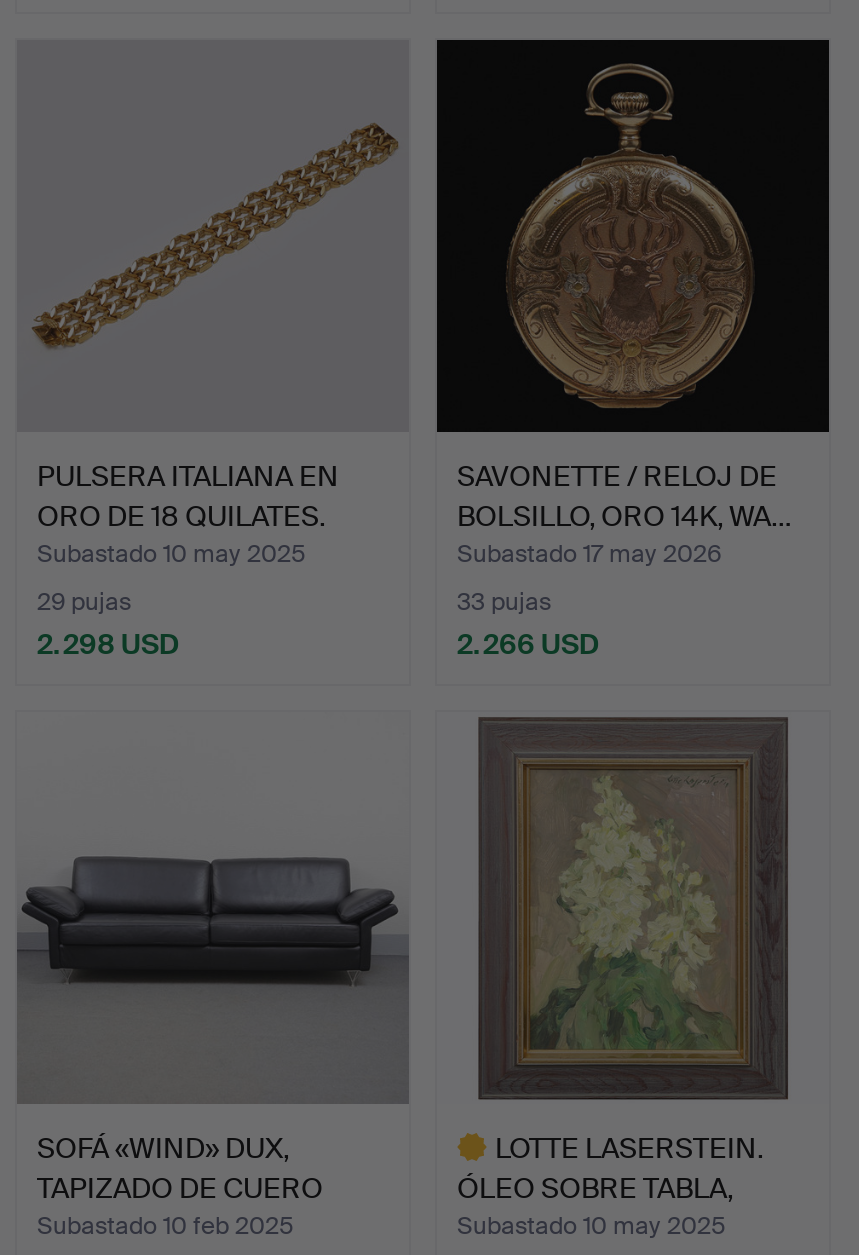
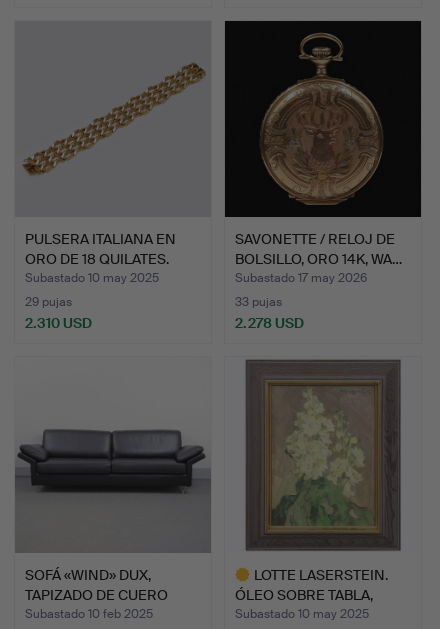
[37,626,179,662] 2.298 USD -> [25,314,92,332] 2.310 USD
[457,626,599,662] 2.266 USD -> [235,314,304,332] 2.278 USD

